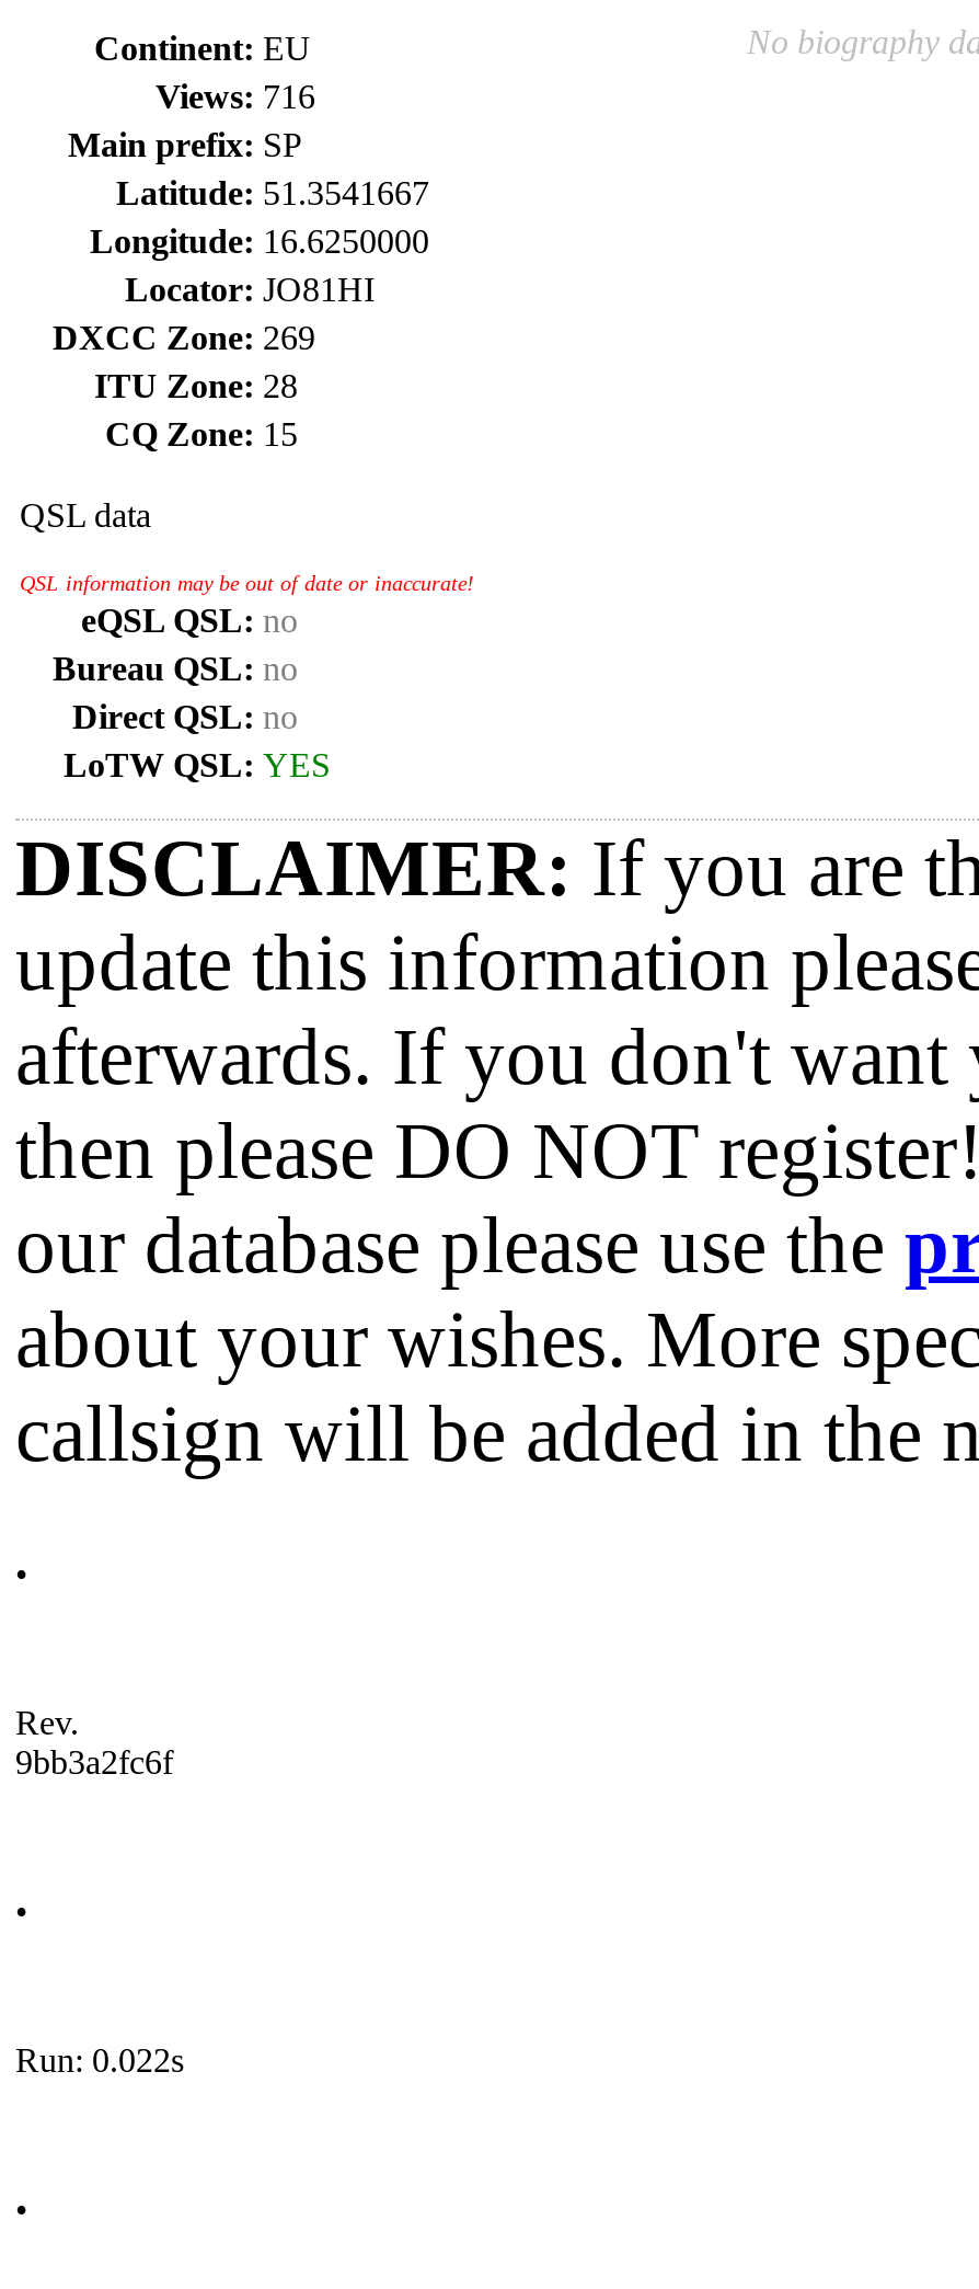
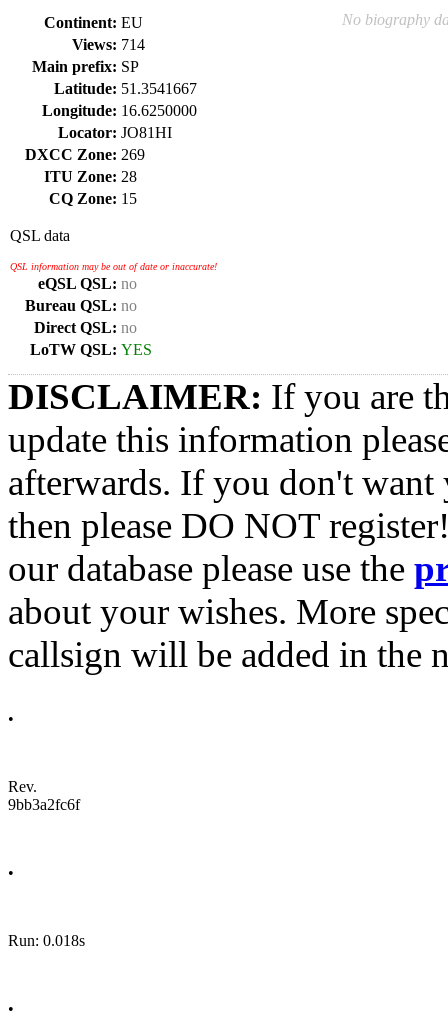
[156,78,315,115] Views: 716 -> [72,36,145,53] Views: 714
[15,2041,184,2079] Run: 0.022s -> [8,932,85,949] Run: 0.018s

